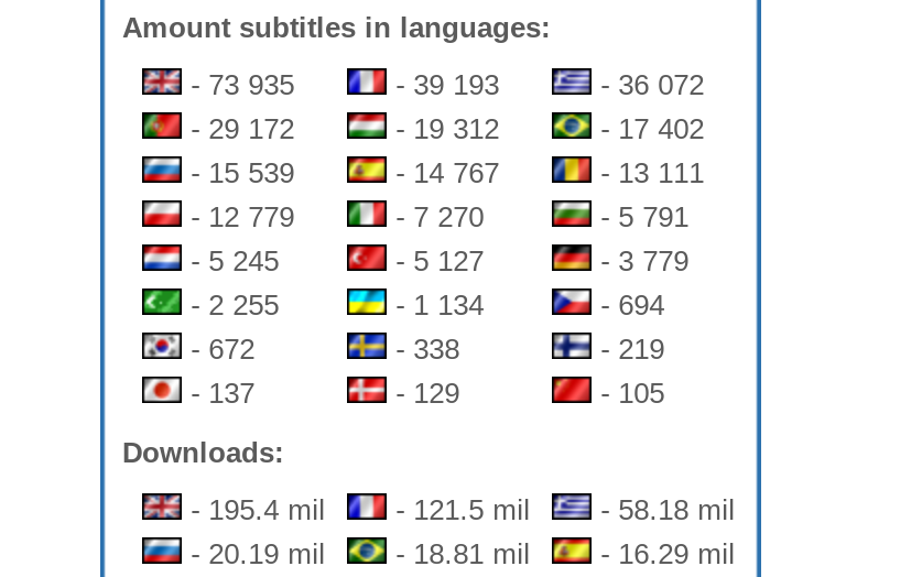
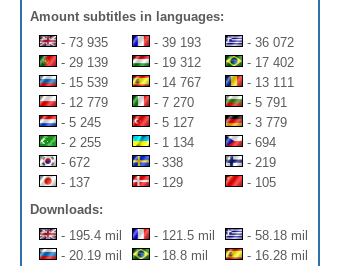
[182,113,294,146] - 29 172 -> [57,55,108,70] - 29 139
[387,538,530,571] - 18.81 mil -> [150,248,208,263] - 18.8 mil
[592,538,735,571] - 16.29 mil -> [243,248,308,263] - 16.28 mil

